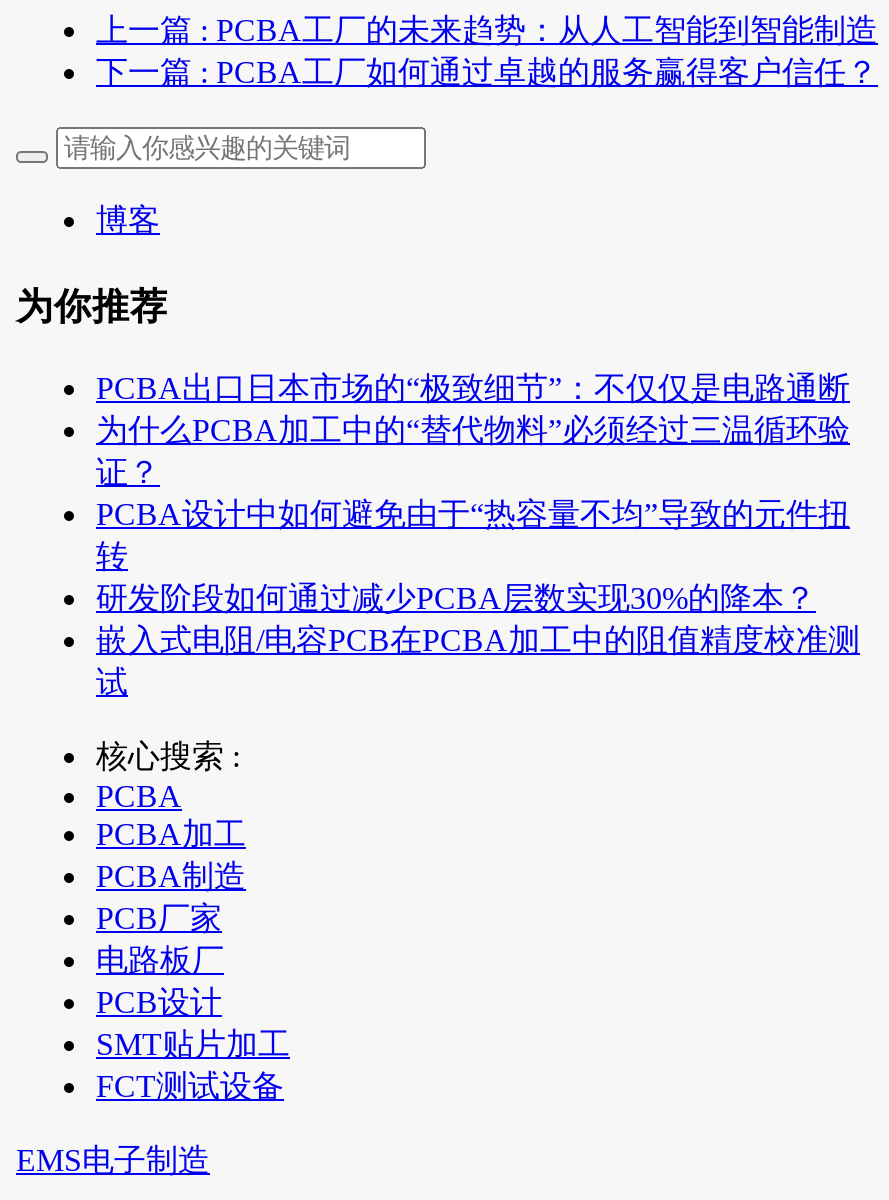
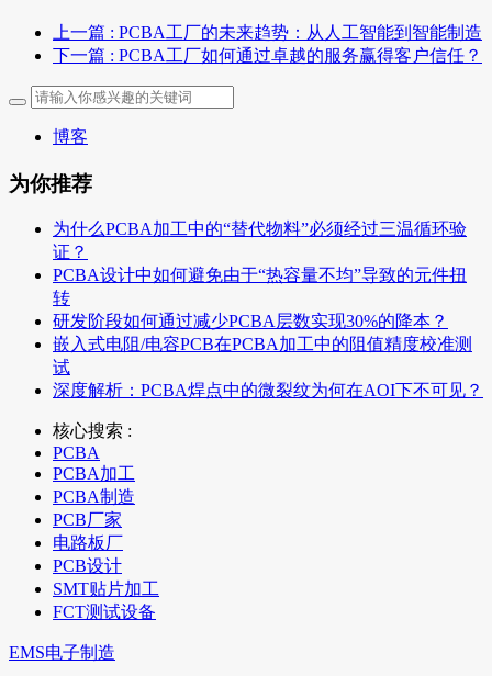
[96,371,850,405] PCBA出口日本市场的“极致细节”：不仅仅是电路通断 -> none
moved [96,413,860,699] -> [53,220,472,377]: 为什么PCBA加工中的“替代物料”必须经过三温循环验 | 证？ | 转 | 研发阶段如何通过减少PCBA层数实现30%的降本？ | 嵌入式电阻/电容PCB在PCBA加工中的阻值精度校准测 | 试
none -> [53,381,483,400] 深度解析：PCBA焊点中的微裂纹为何在AOI下不可见？

